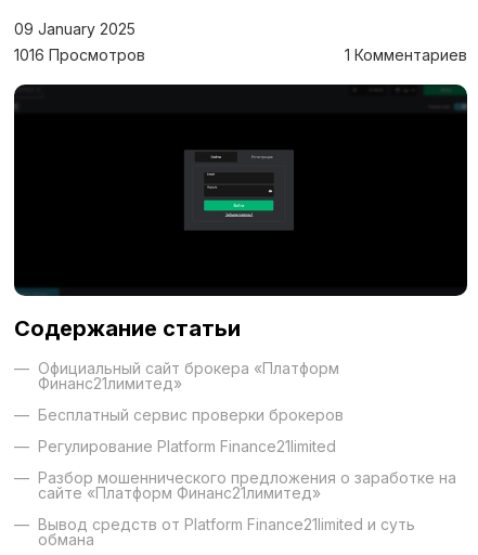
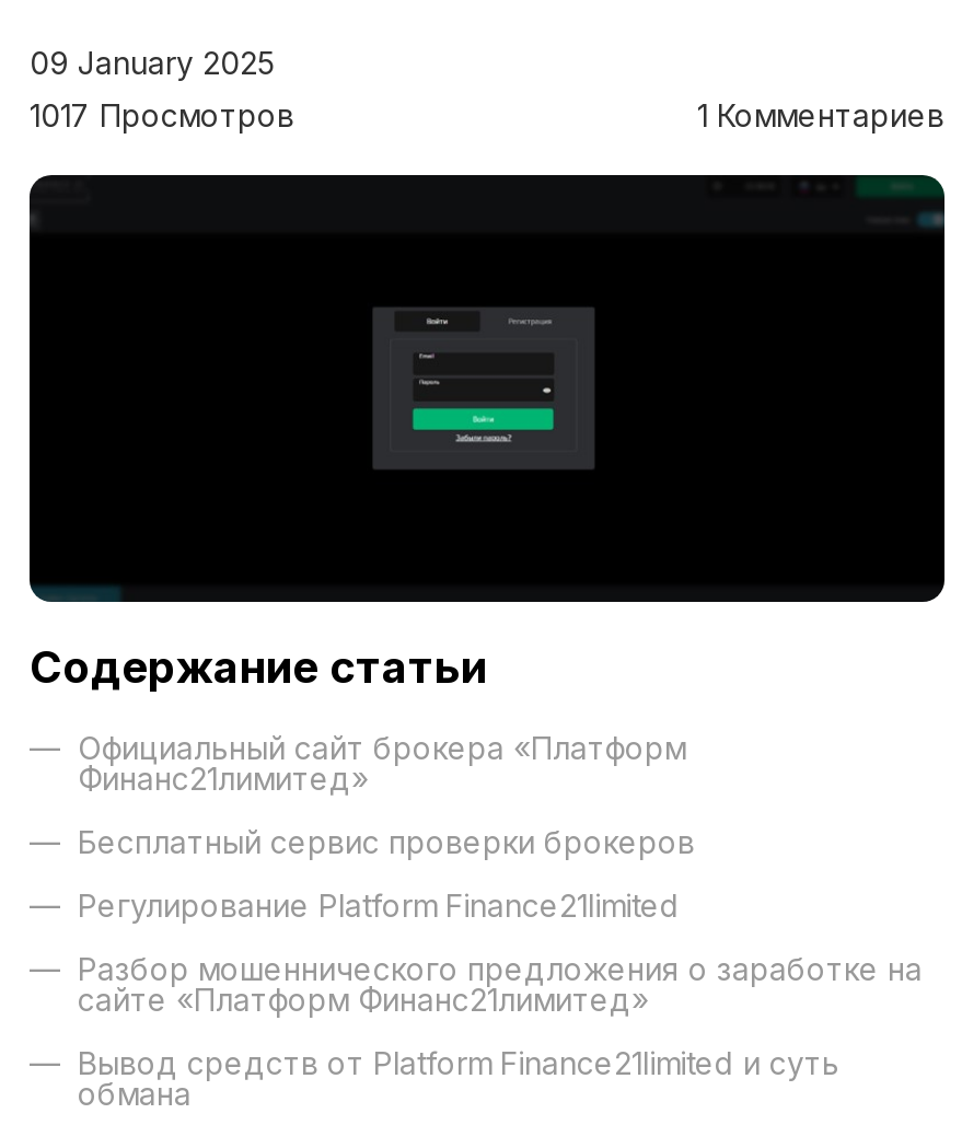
[14,46,145,64] 1016 Просмотров -> [30,96,294,134] 1017 Просмотров

